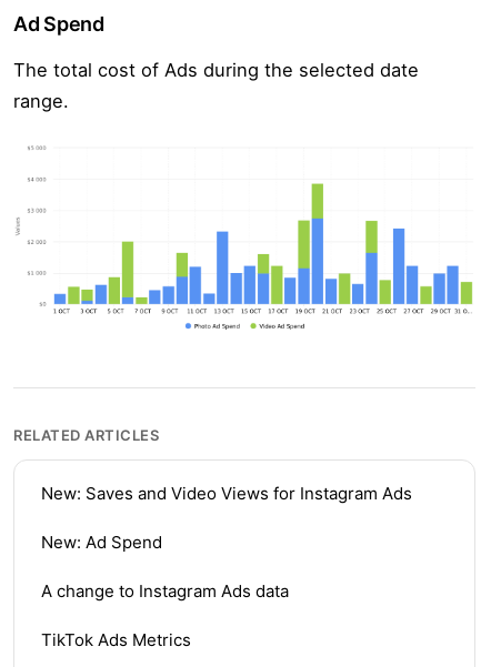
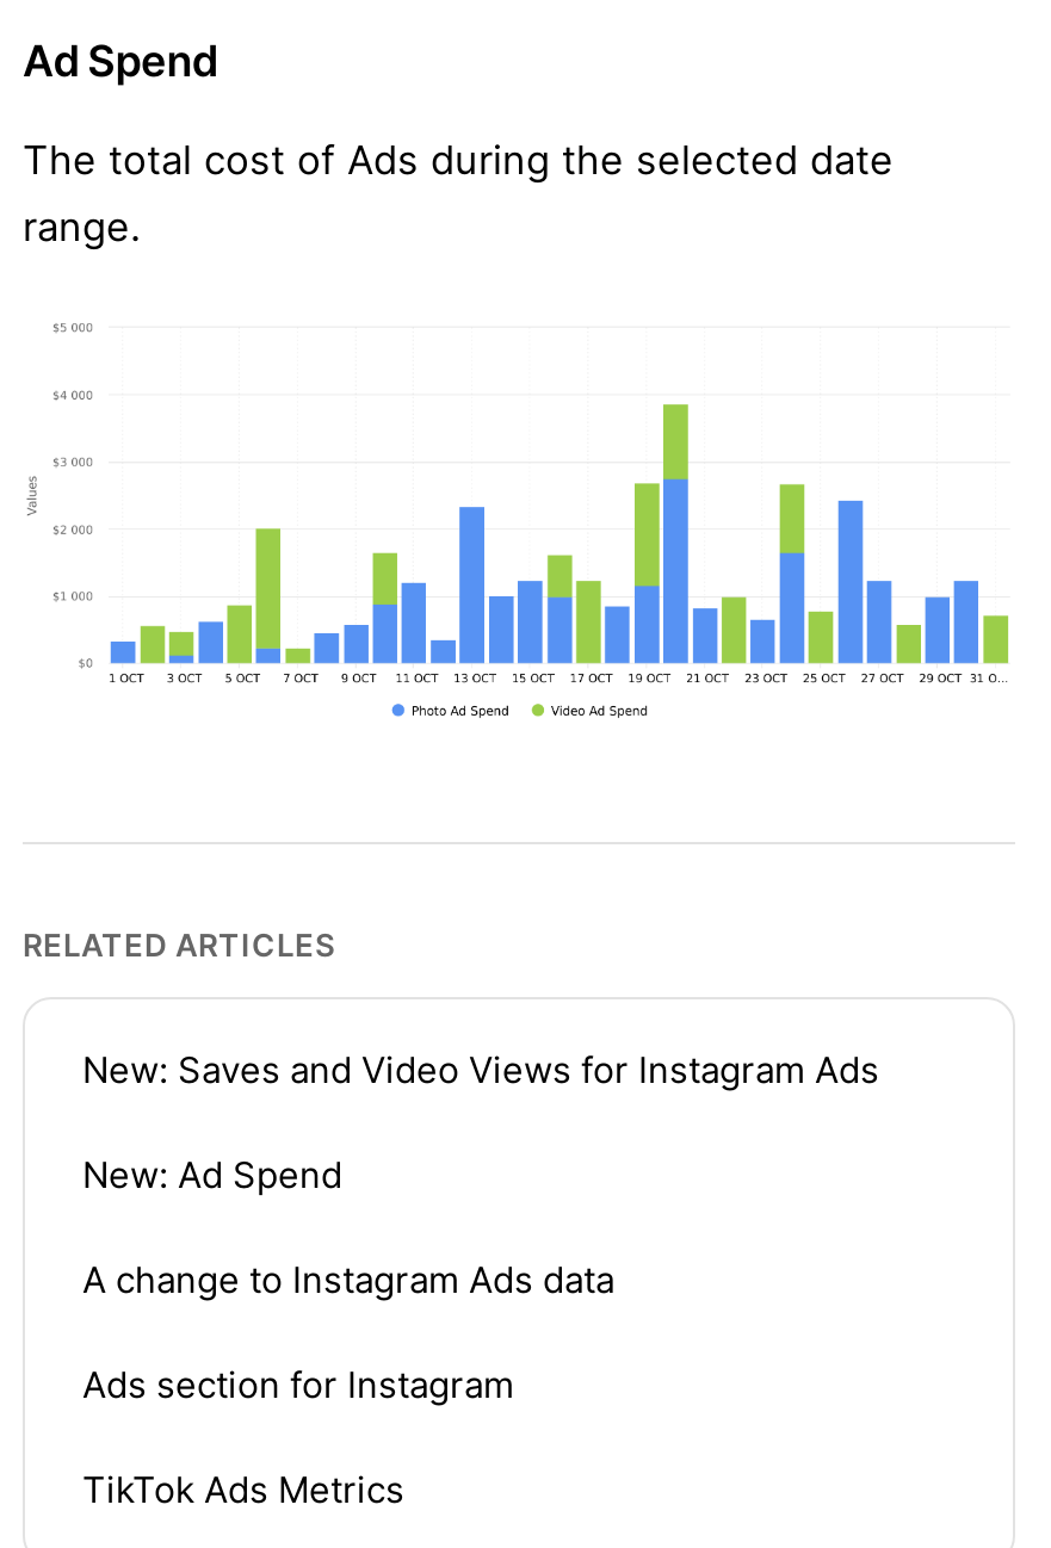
none -> [82,1361,514,1407] Ads section for Instagram

